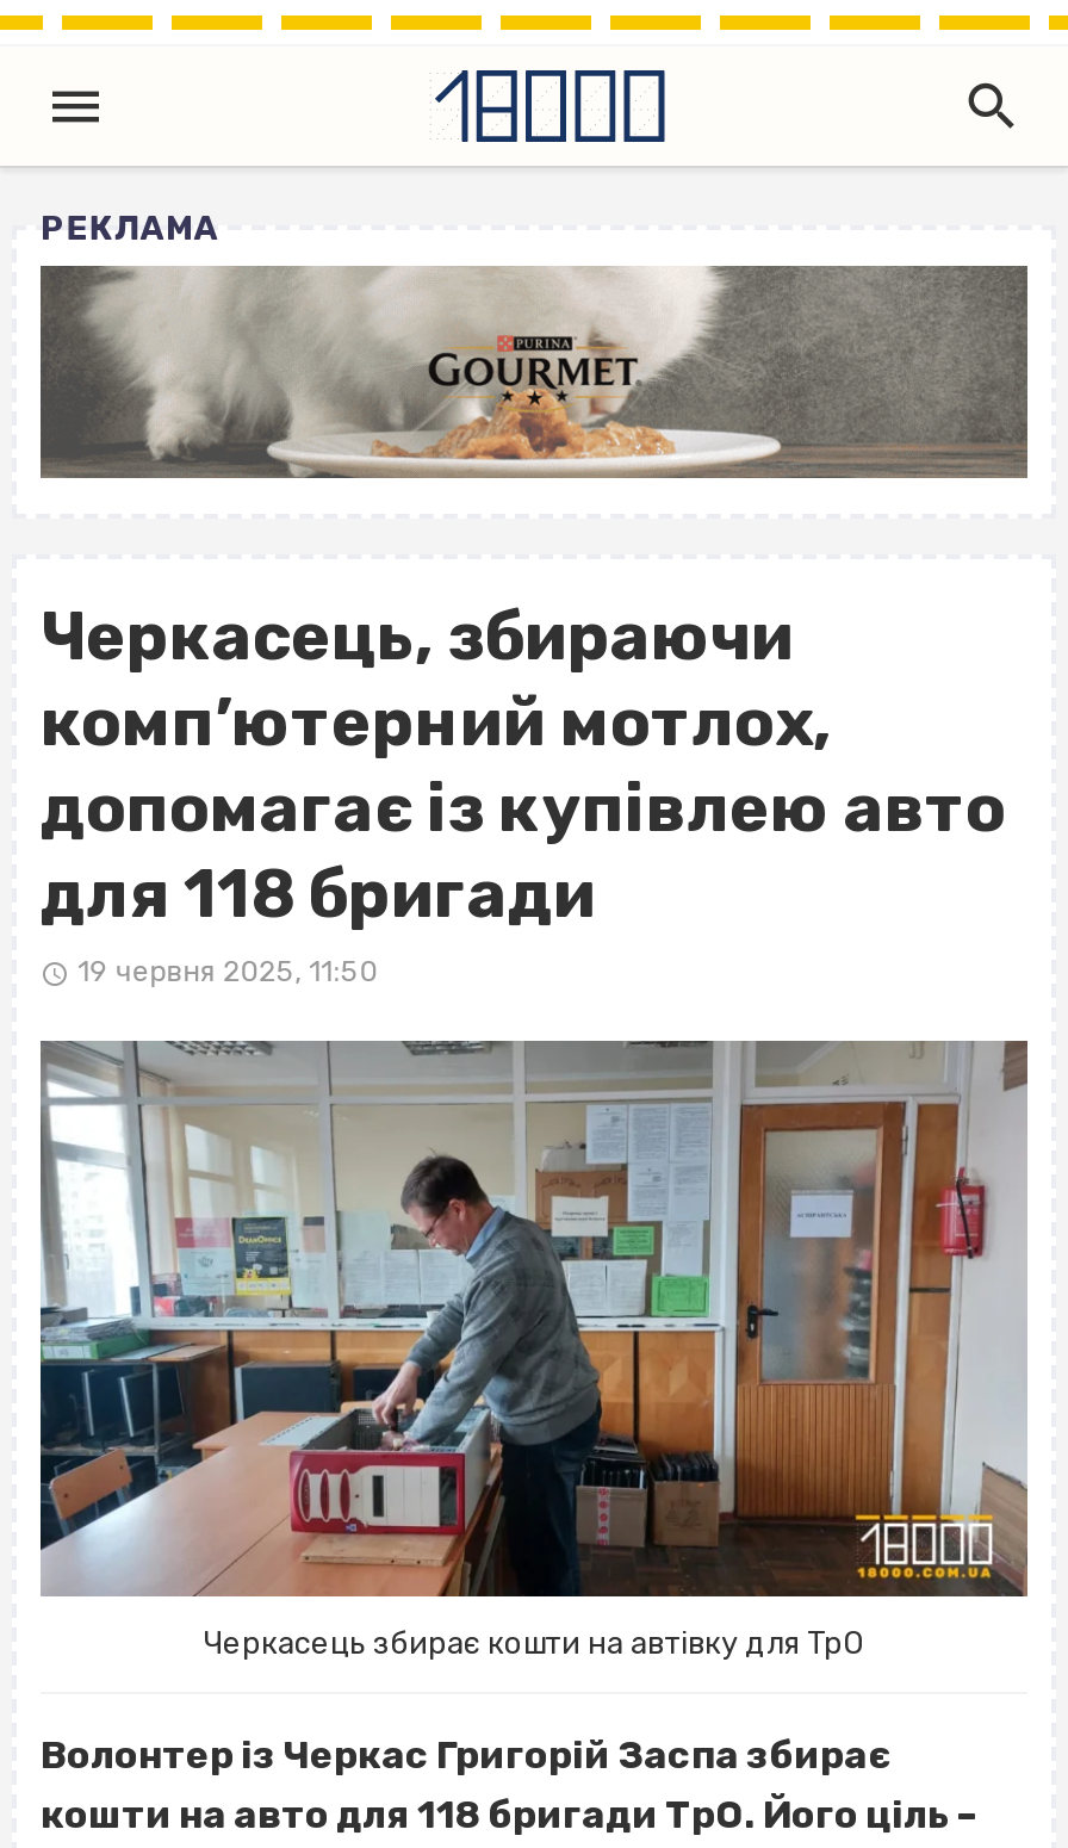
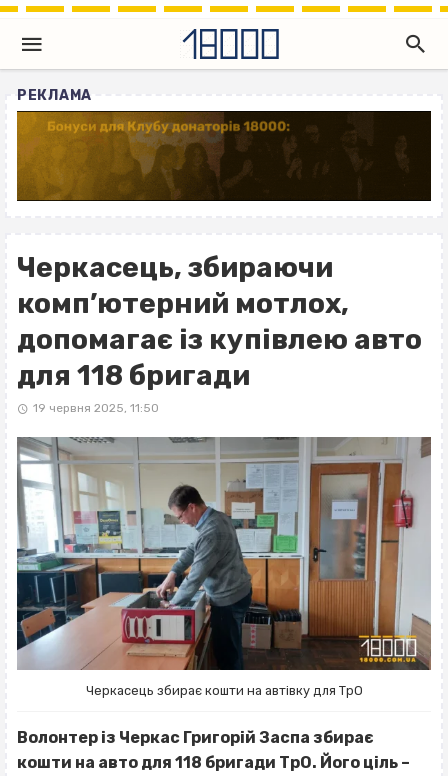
[41,263,1030,480] [image] -> [17,110,431,202] [image]

